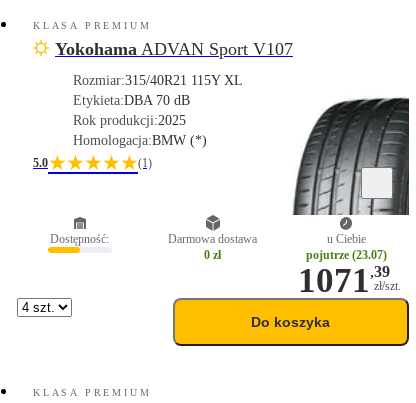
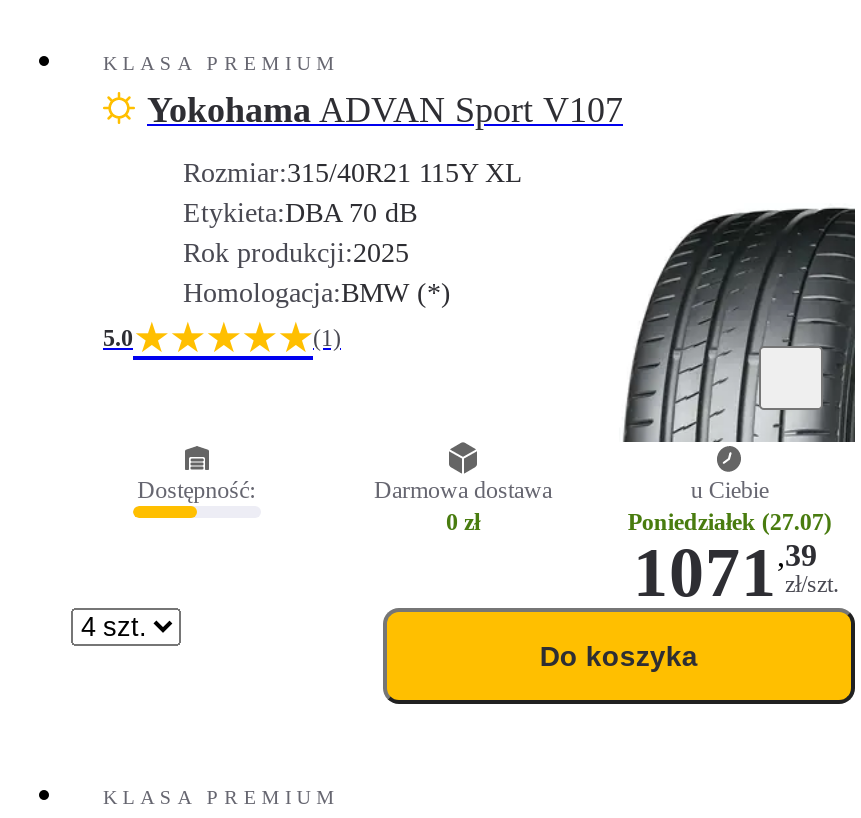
[306,248,387,262] pojutrze (23.07) -> [628,509,832,537] Poniedziałek (27.07)

